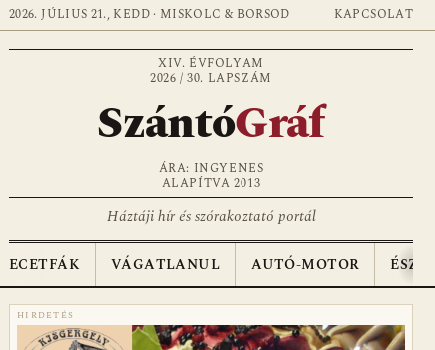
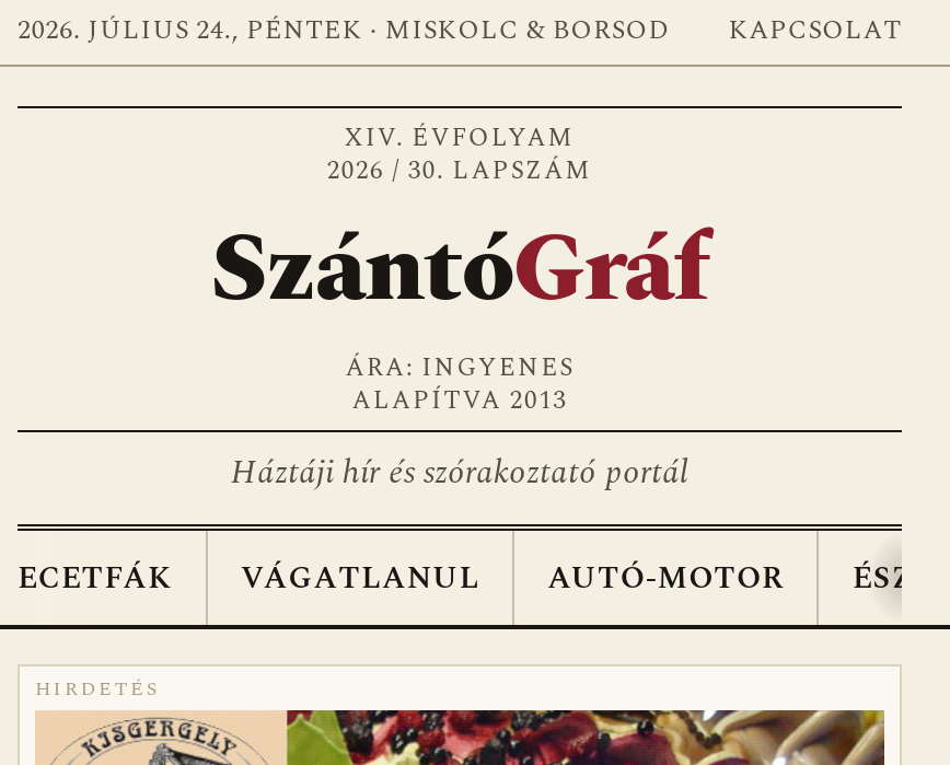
[9,5,290,24] 2026. JÚLIUS 21., KEDD · MISKOLC & BORSOD -> [18,10,669,51] 2026. JÚLIUS 24., PÉNTEK · MISKOLC & BORSOD

